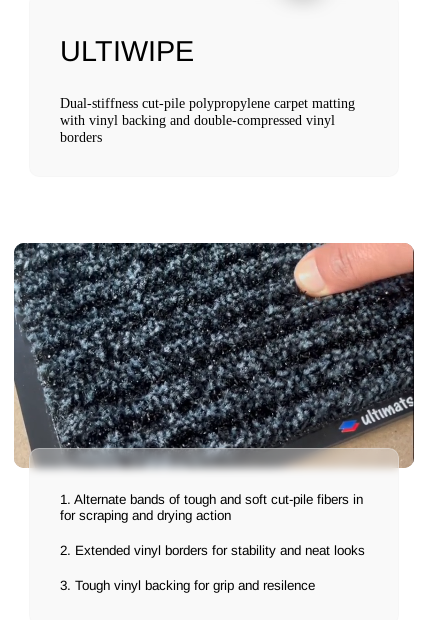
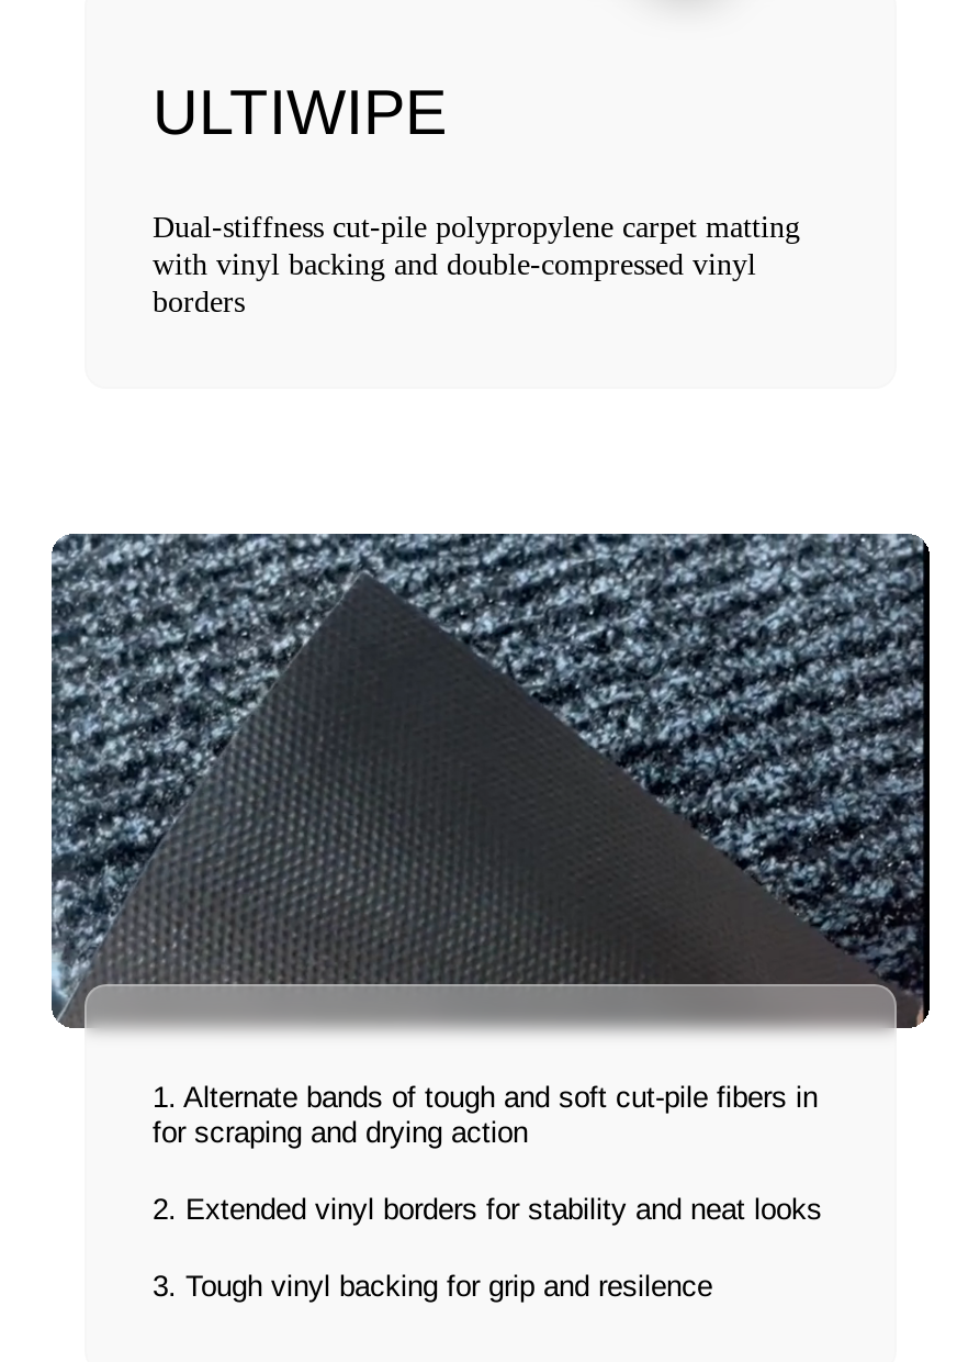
[14,242,415,468] [image] -> [49,532,932,1030] [image]

